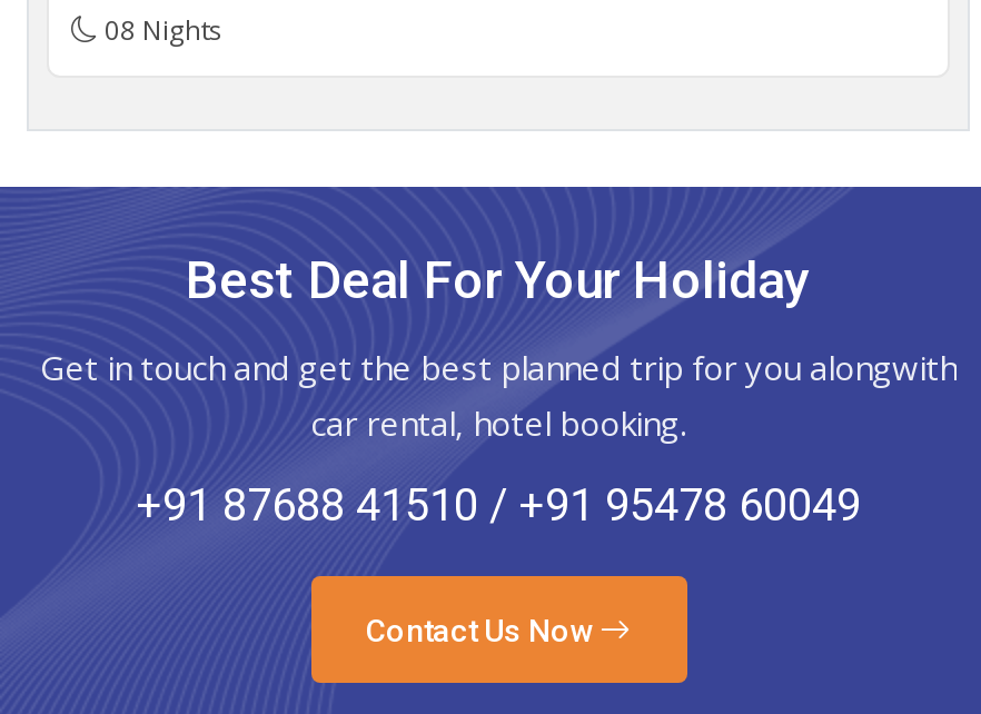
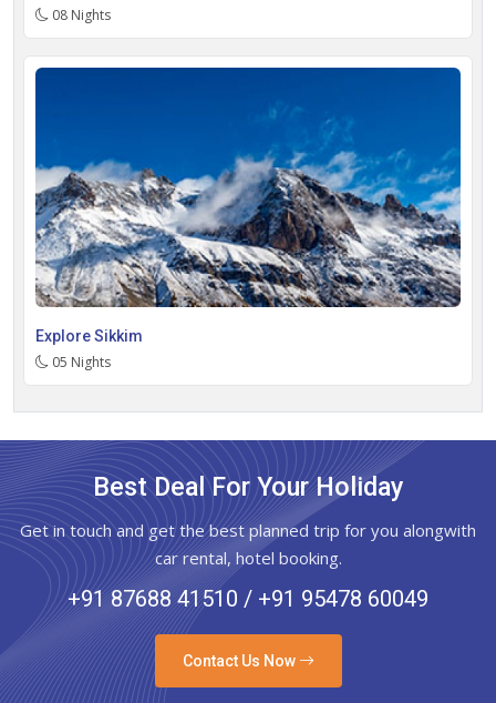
none -> [34,67,462,371] [image] | Explore Sikkim | 05 Nights

